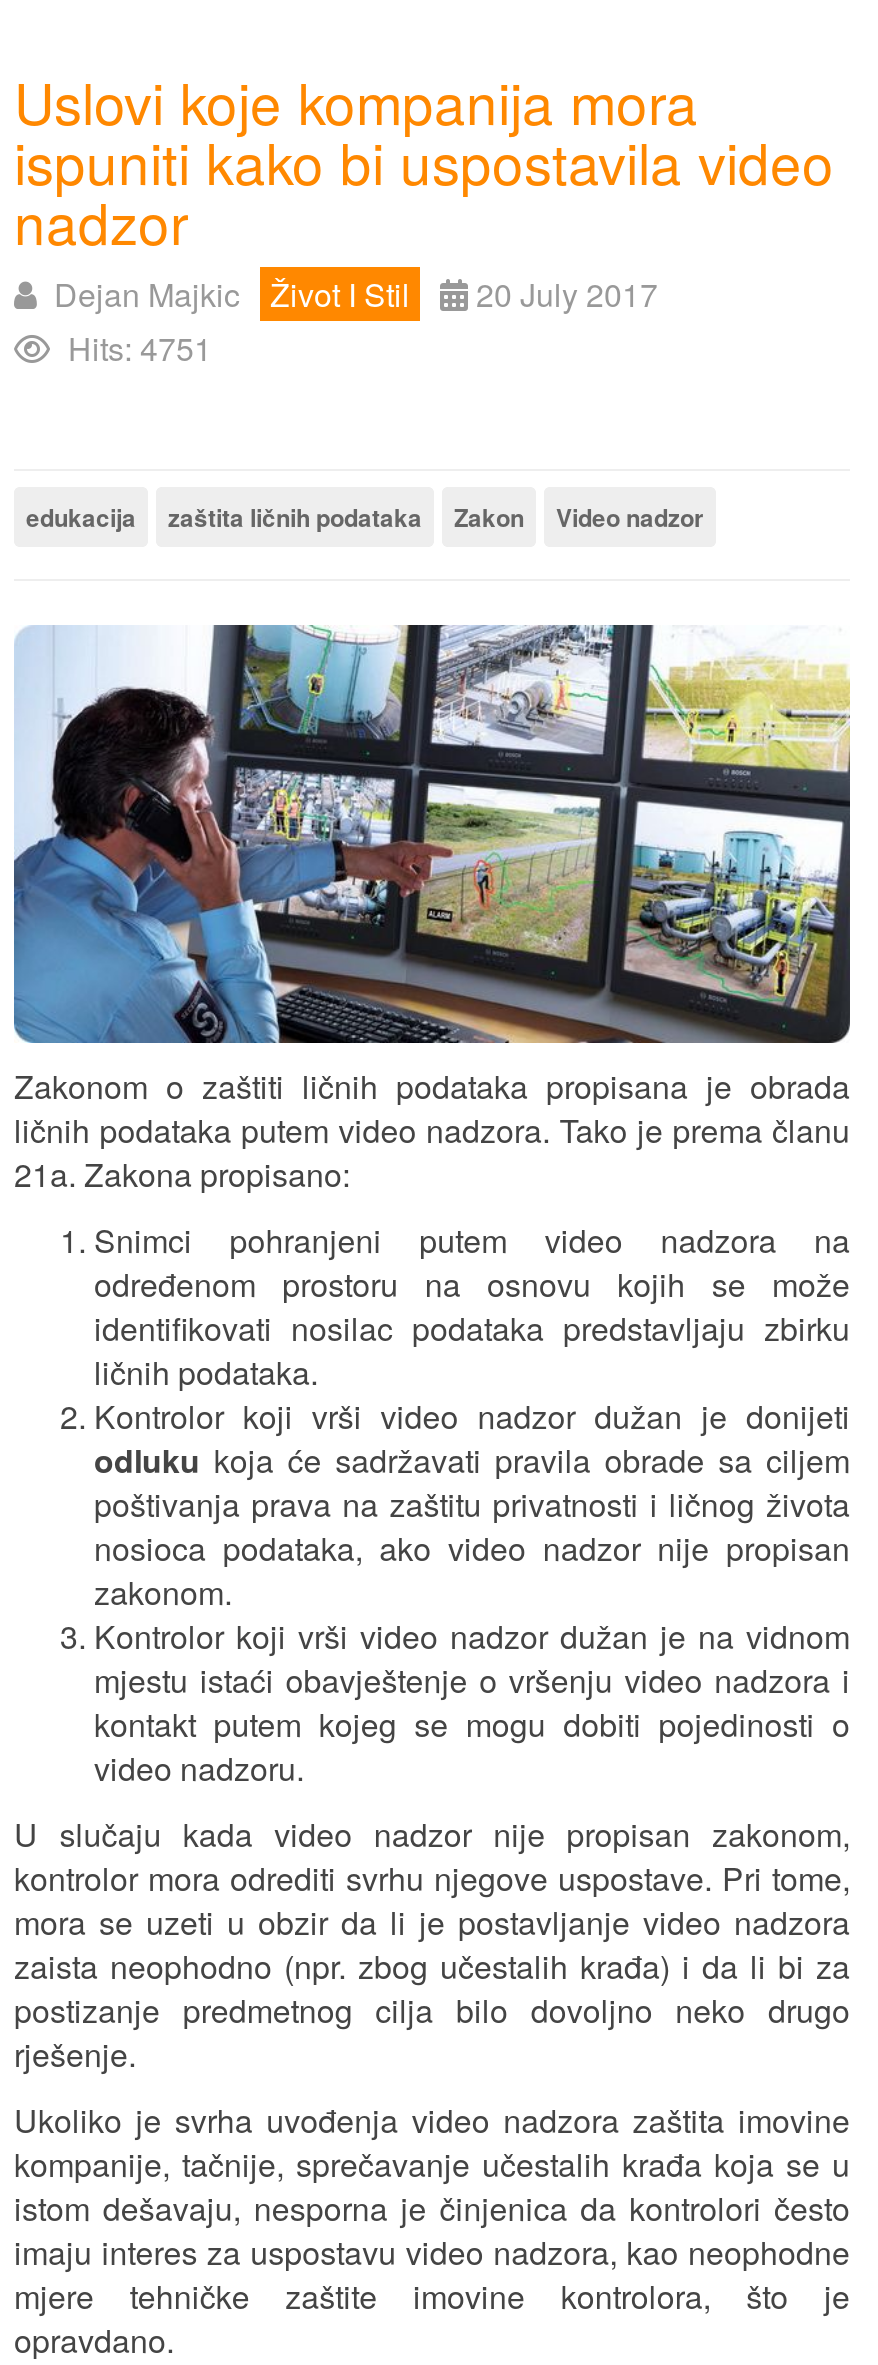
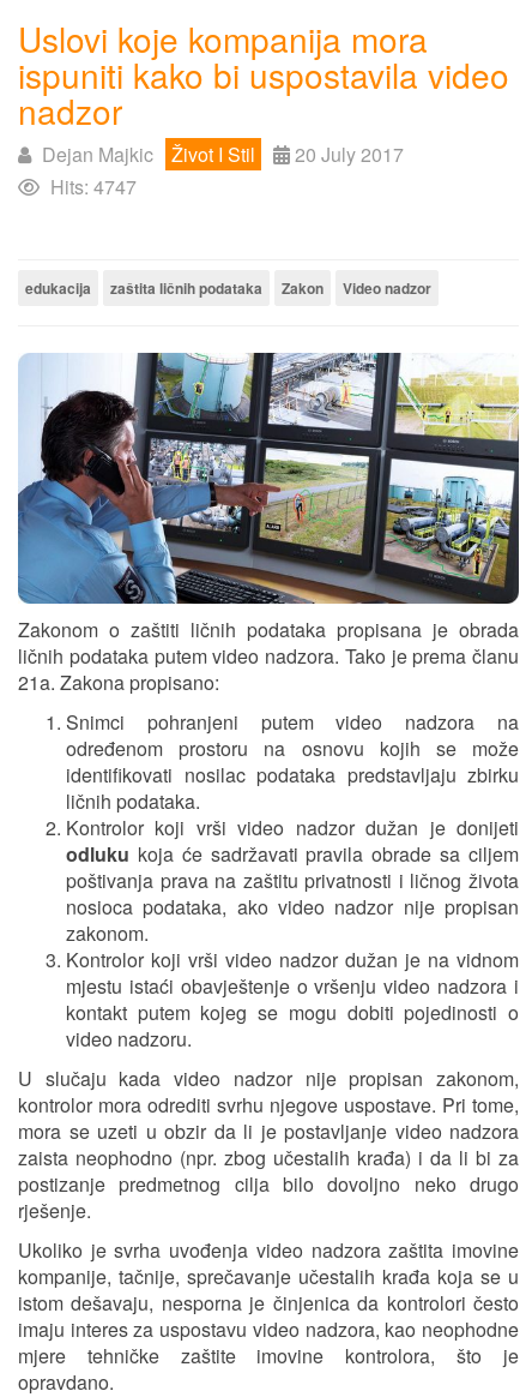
[68,325,212,371] Hits: 4751 -> [50,173,137,200] Hits: 4747

